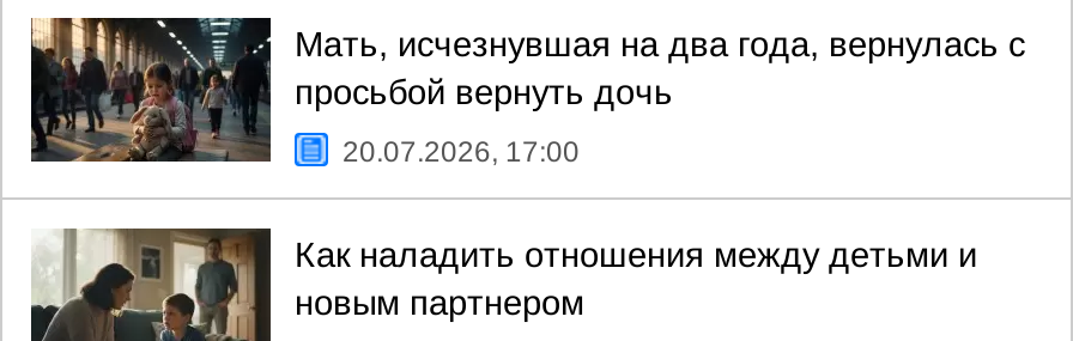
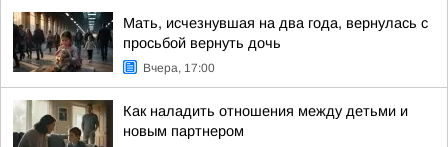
[342,135,580,169] 20.07.2026, 17:00 -> [143,61,215,75] Вчера, 17:00

